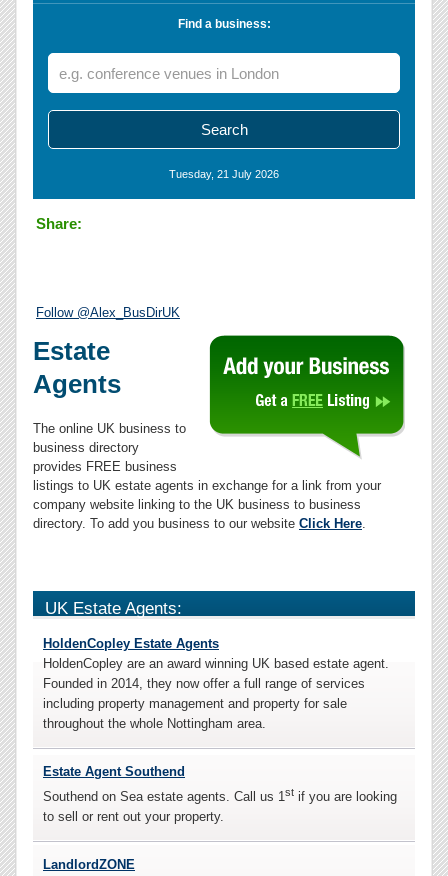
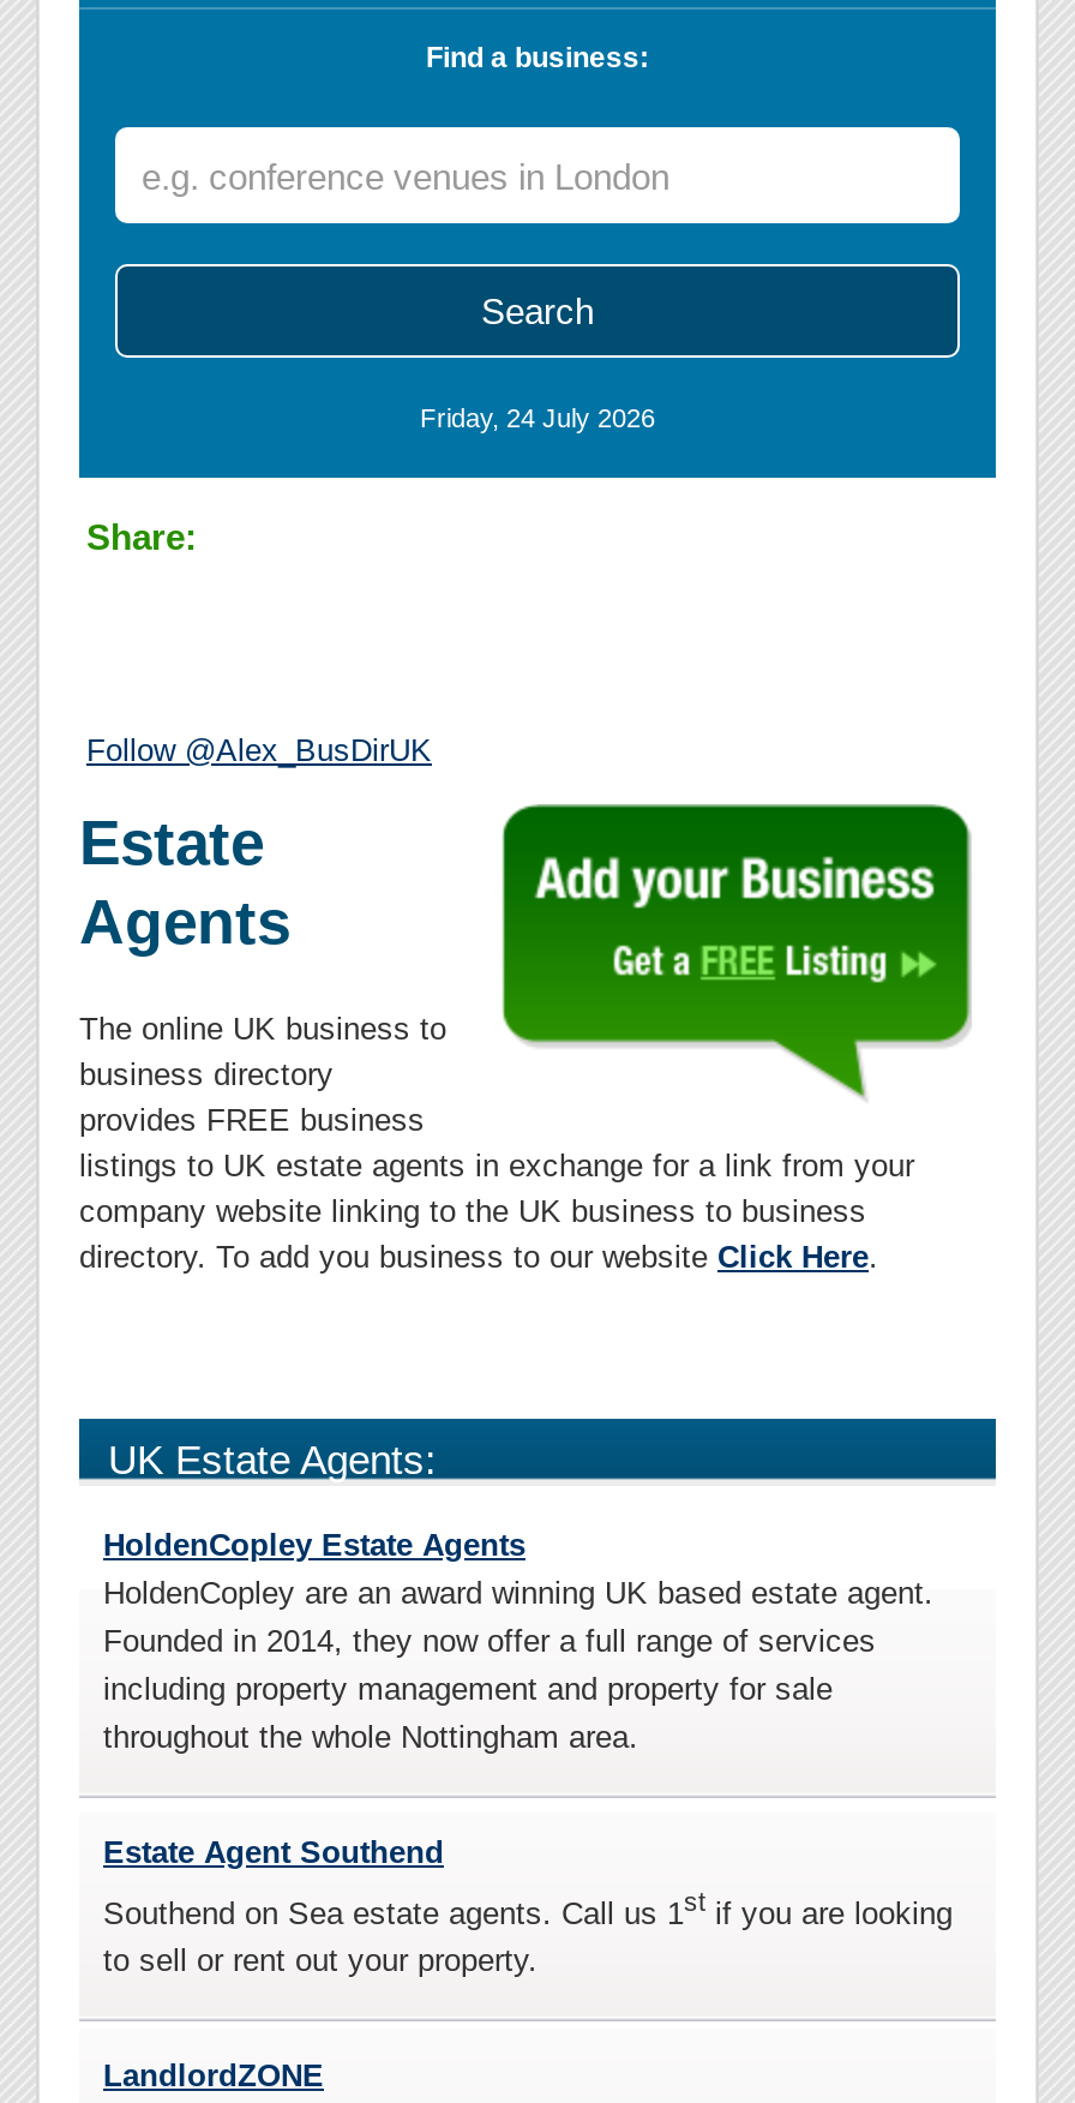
[169,168,279,180] Tuesday, 21 July 2026 -> [420,403,655,432] Friday, 24 July 2026

